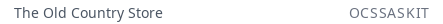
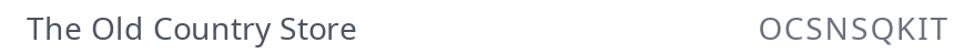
[349,3,430,22] OCSSASKIT -> [758,7,950,49] OCSNSQKIT

